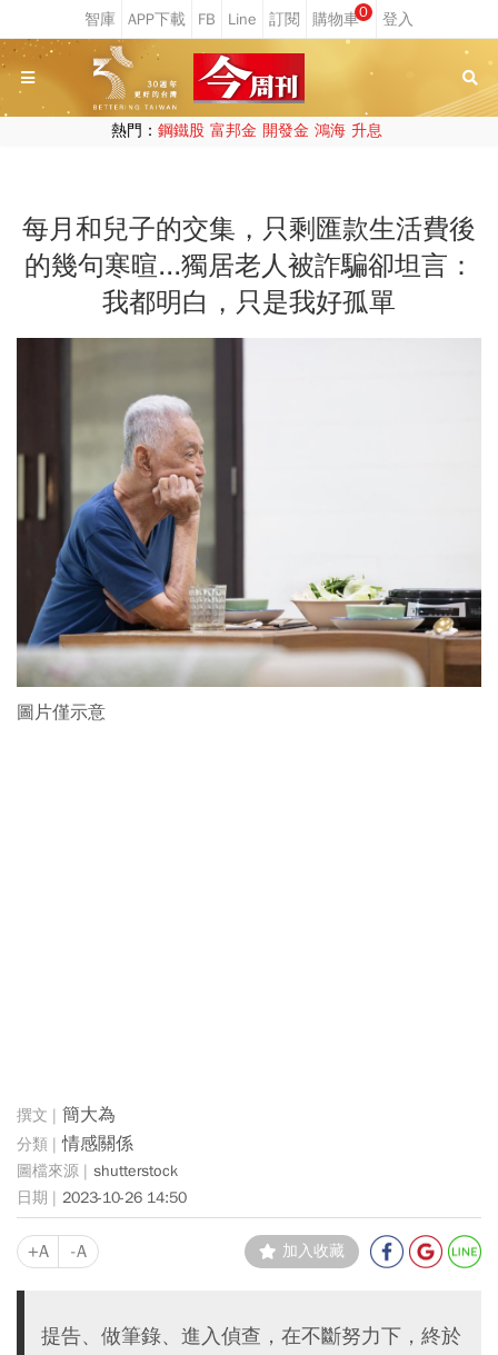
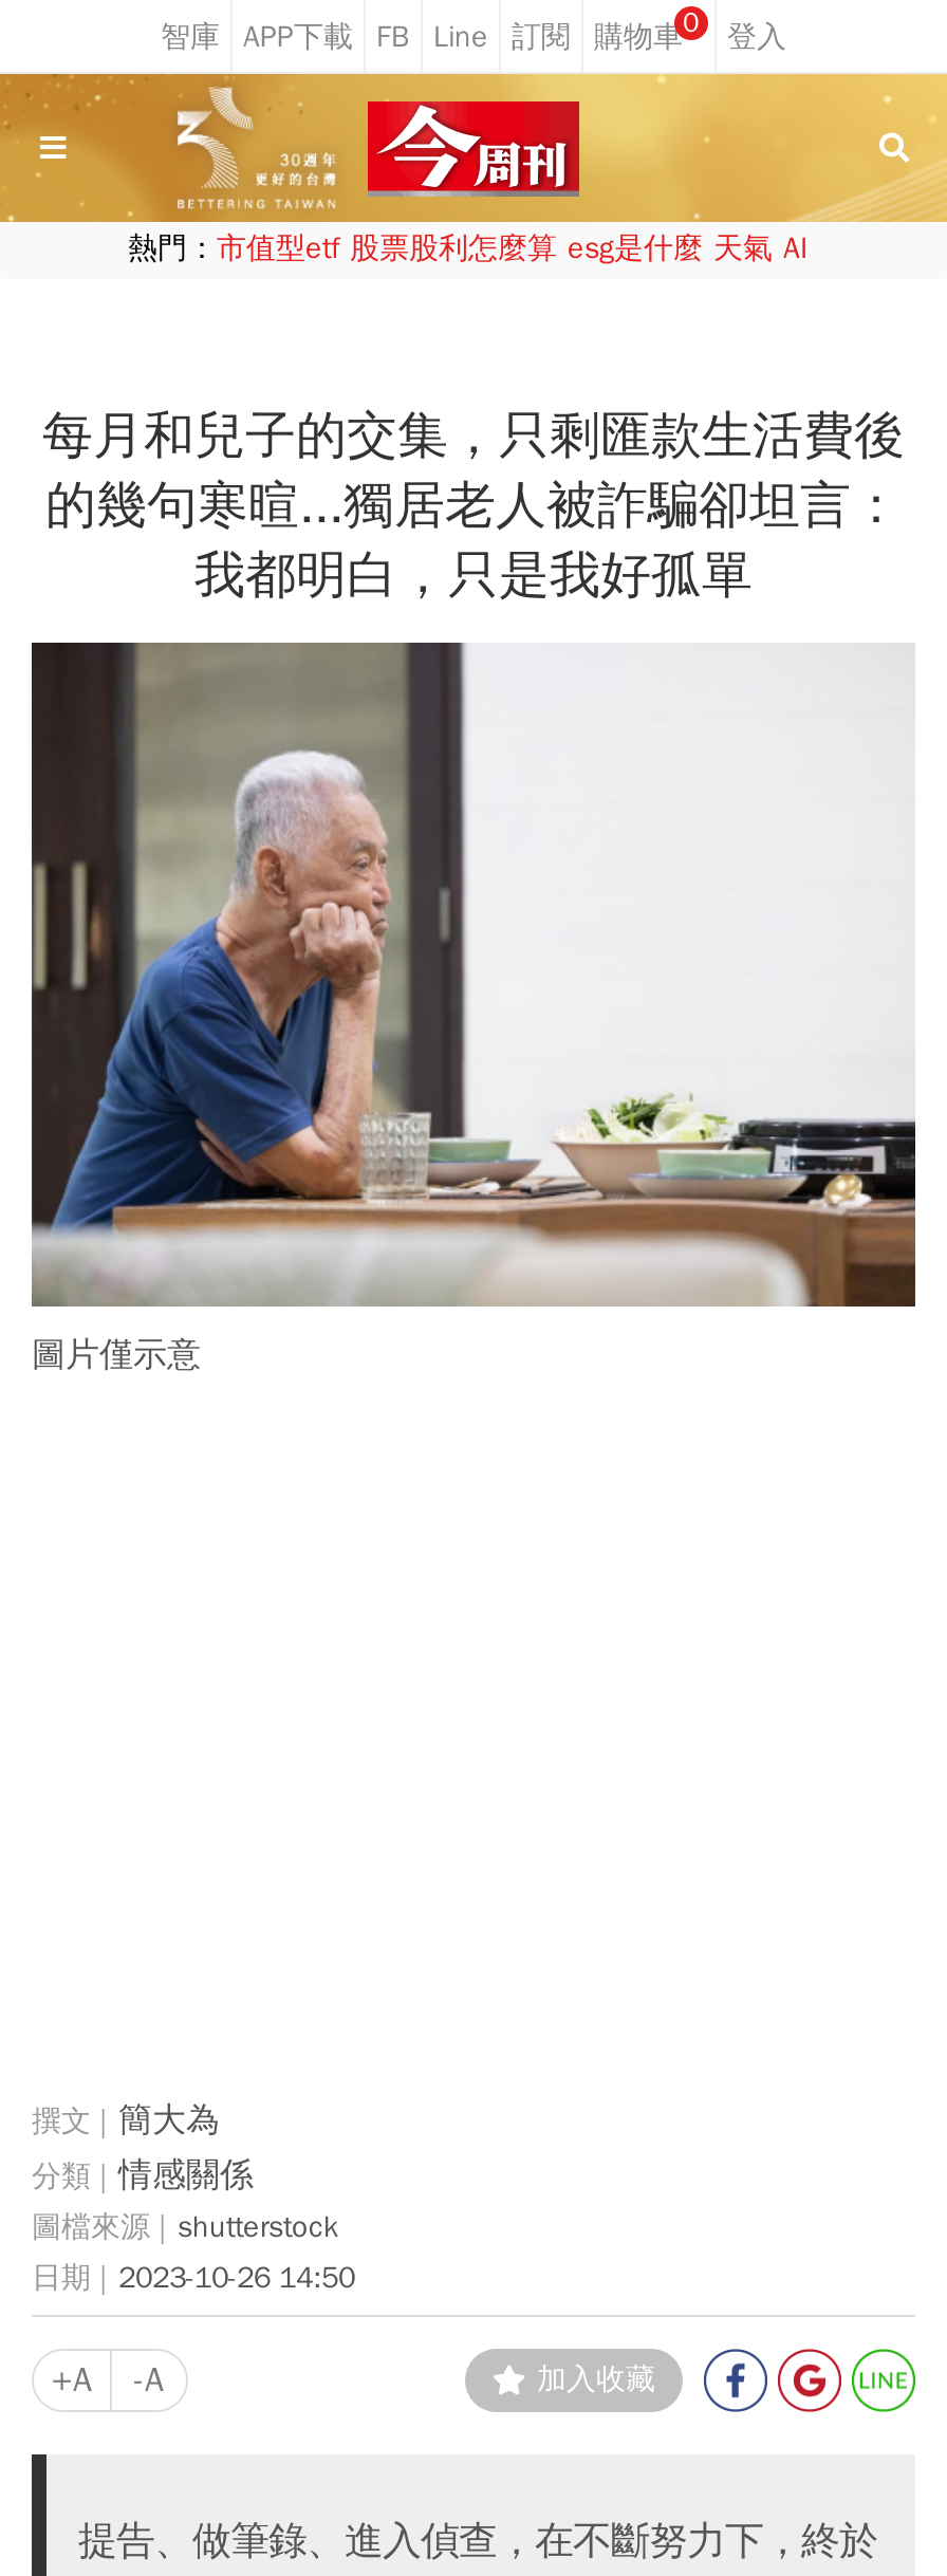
[111,121,382,140] 熱門：鋼鐵股 富邦金 開發金 鴻海 升息 -> [128,230,809,266] 熱門：市值型etf 股票股利怎麼算 esg是什麼 天氣 AI

